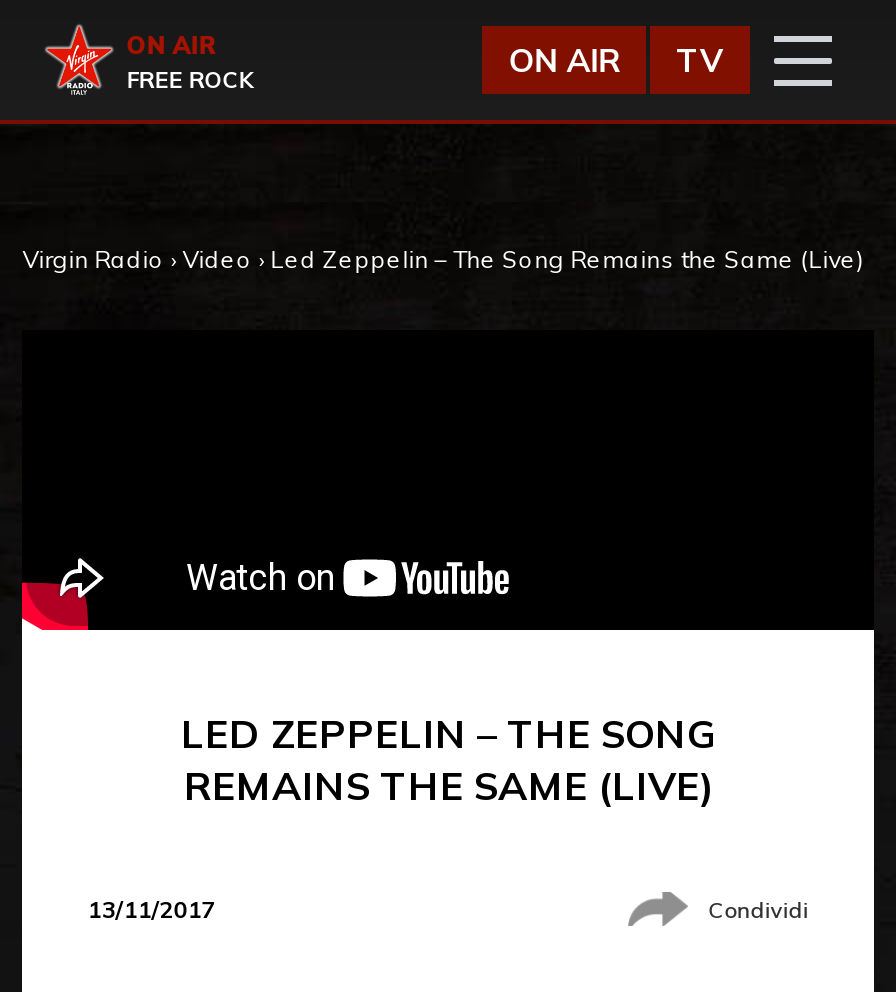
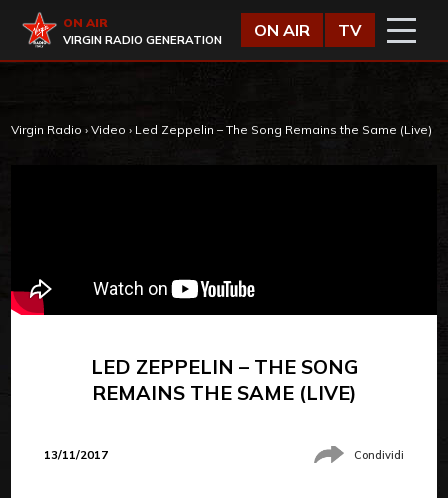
[126,66,252,94] FREE ROCK -> [63,33,222,47] VIRGIN RADIO GENERATION

